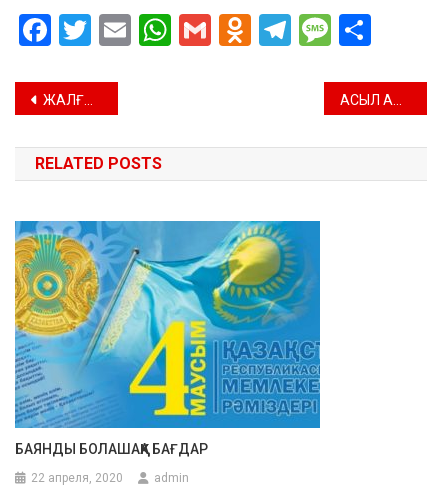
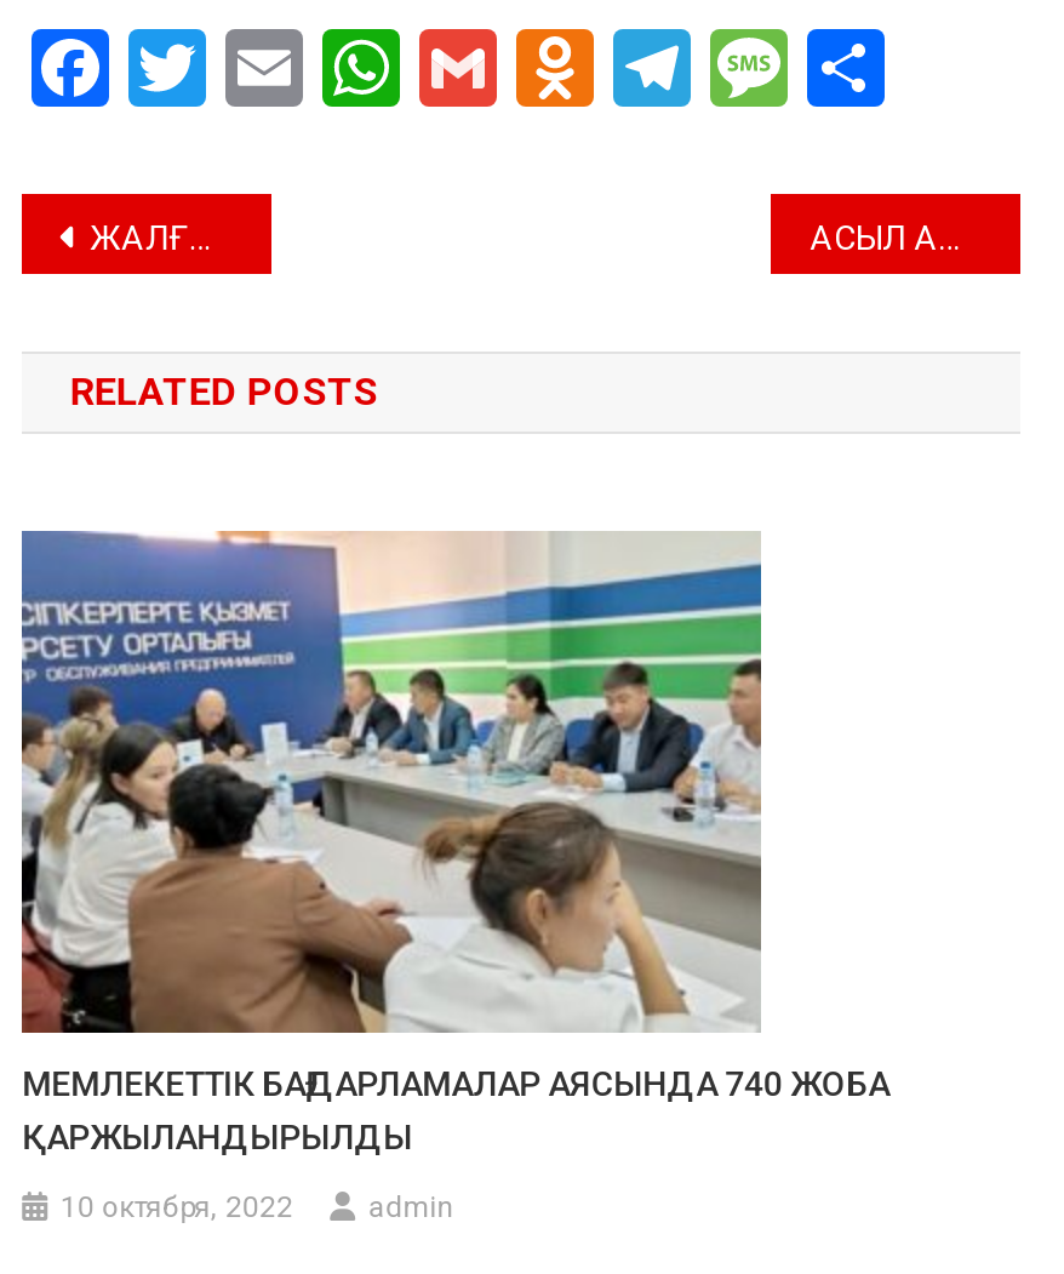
[14,220,321,457] [image] | БАЯНДЫ БОЛАШАҚҚА БАҒДАР -> [19,529,890,1156] [image] | МЕМЛЕКЕТТІК БАҒДАРЛАМАЛАР АЯСЫНДА 740 ЖОБА | ҚАРЖЫЛАНДЫРЫЛДЫ
[31,471,123,485] 22 апреля, 2020 -> [61,1190,294,1224] 10 октября, 2022

